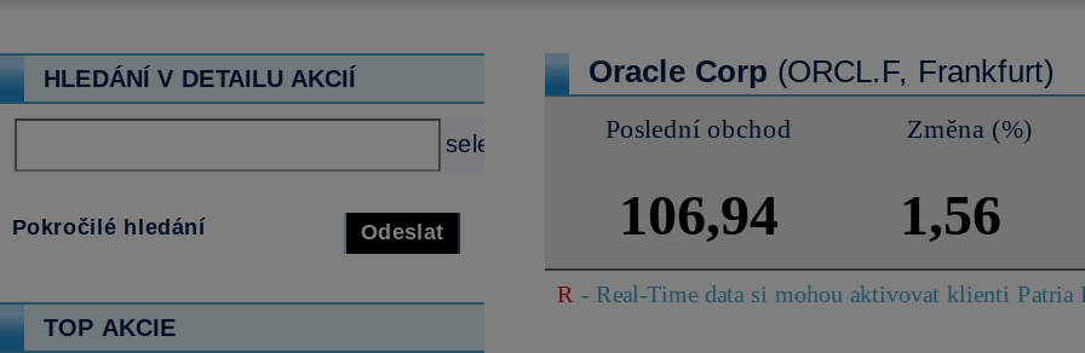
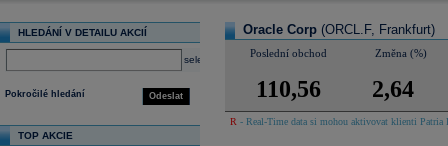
[619,184,779,247] 106,94 -> [256,76,321,102] 110,56
[900,184,1001,247] 1,56 -> [371,76,413,102] 2,64

